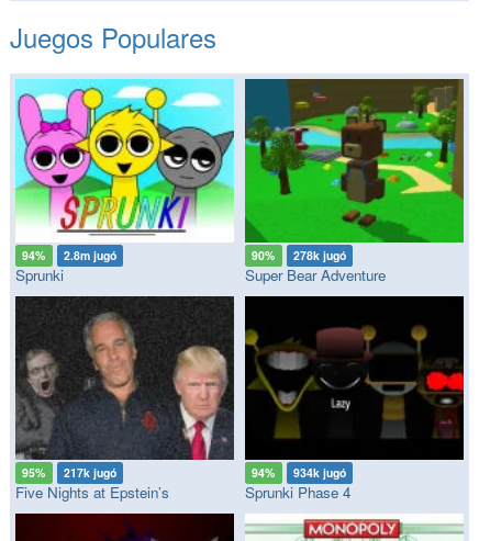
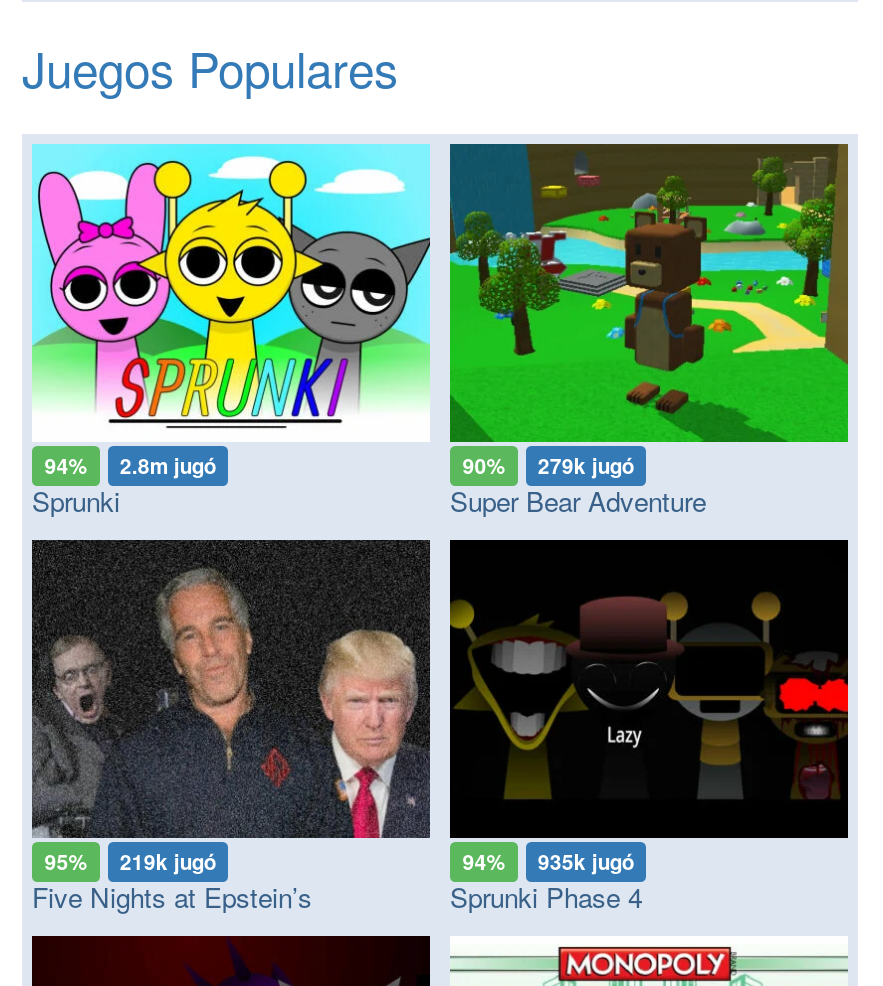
[252,247,346,263] 90% 278k jugó -> [463,450,634,480] 90% 279k jugó
[22,464,116,481] 95% 217k jugó -> [45,846,216,876] 95% 219k jugó
[252,464,346,481] 94% 934k jugó -> [463,846,634,876] 94% 935k jugó

